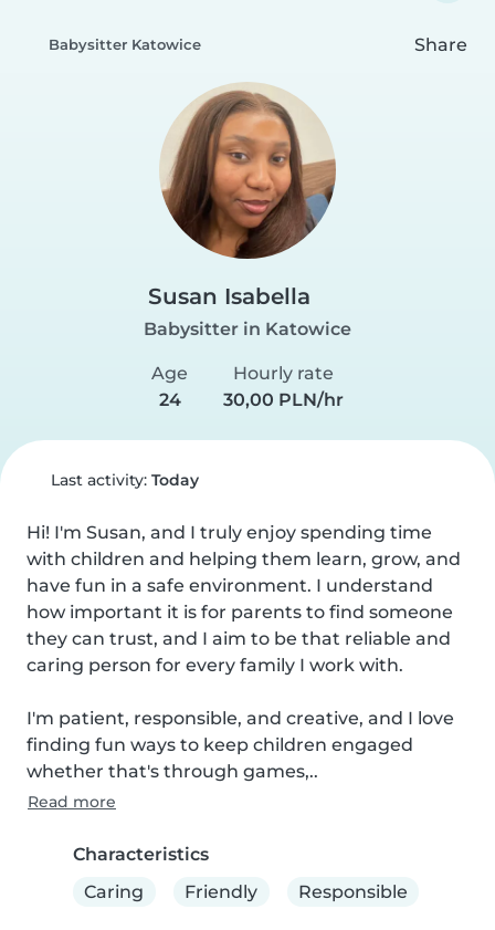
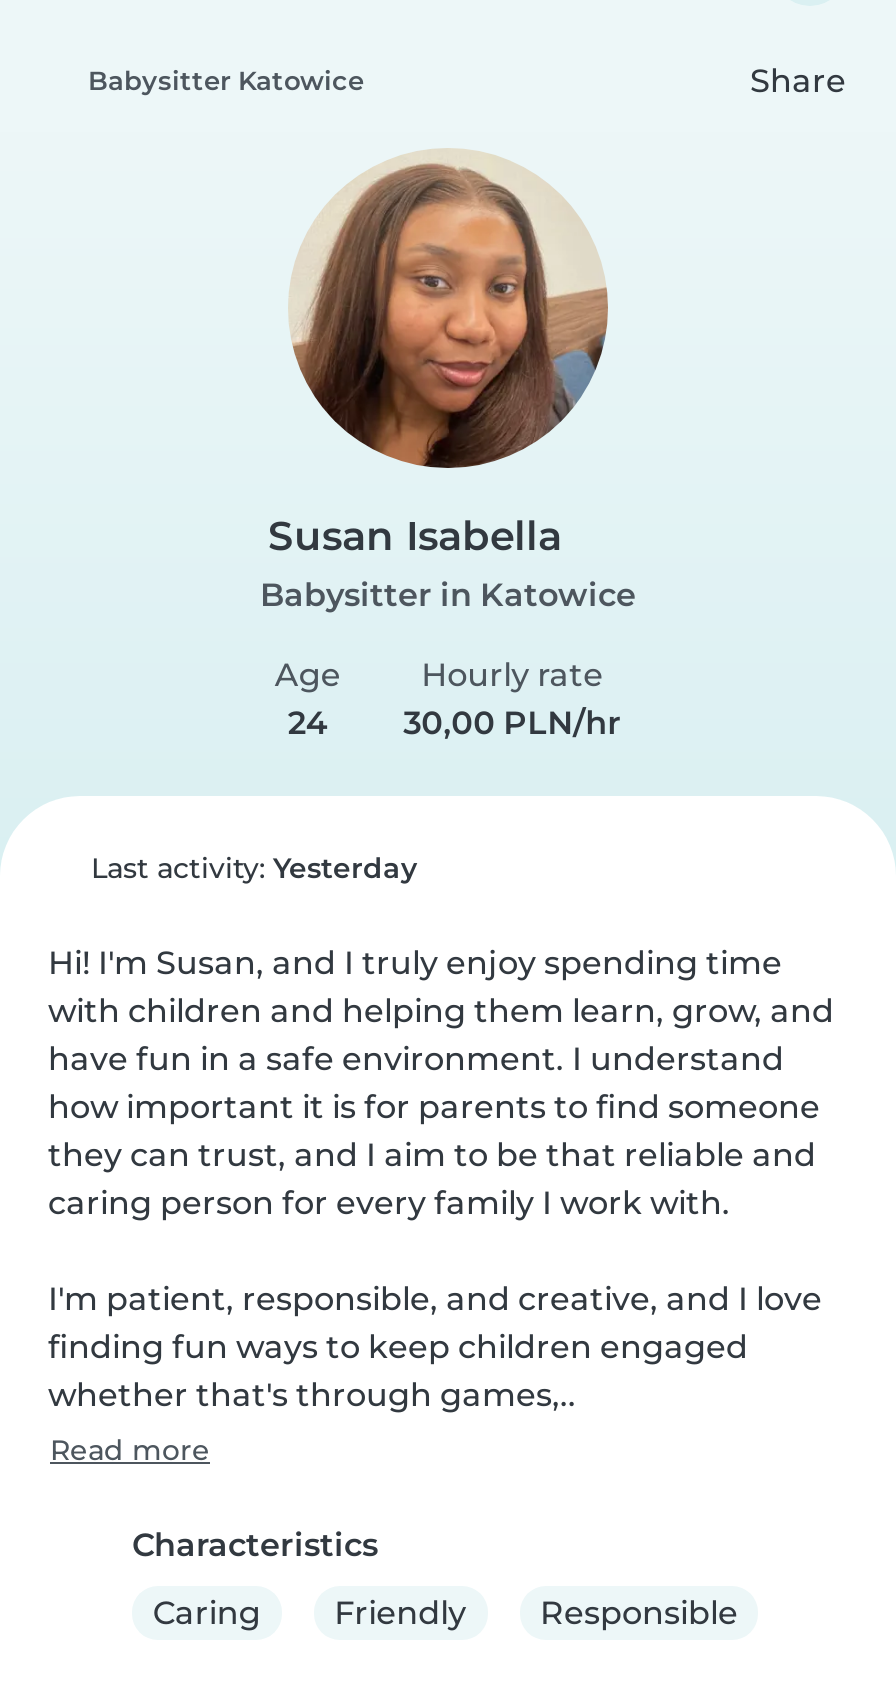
[46,470,198,490] Last activity: Today -> [83,850,417,886] Last activity: Yesterday

